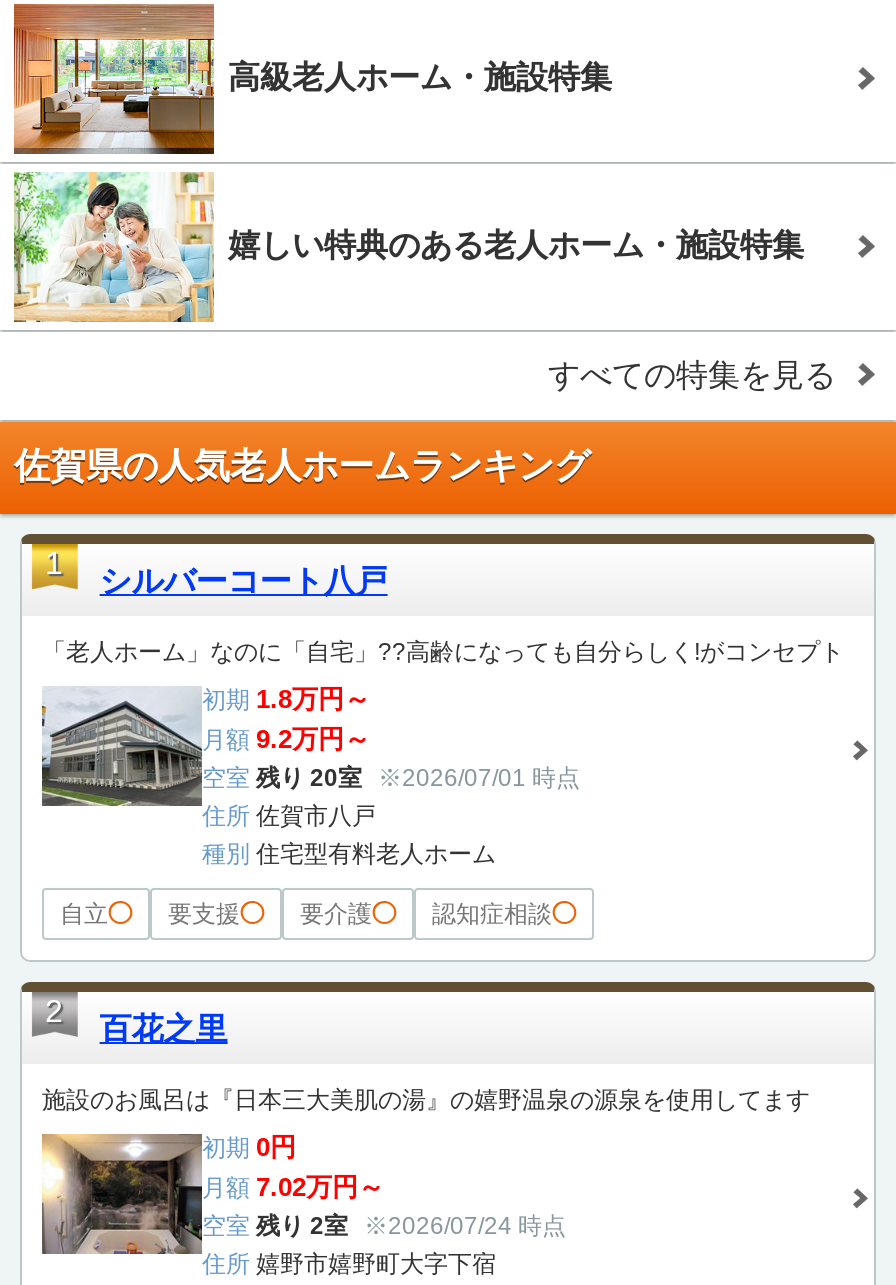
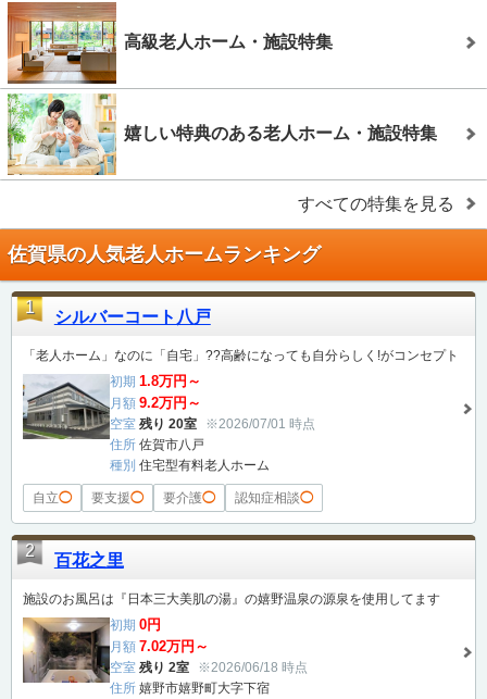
[202,1213,566,1241] 空室 残り 2室 ※2026/07/24 時点 -> [110,660,308,675] 空室 残り 2室 ※2026/06/18 時点

